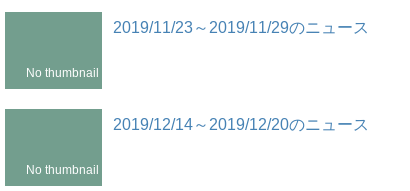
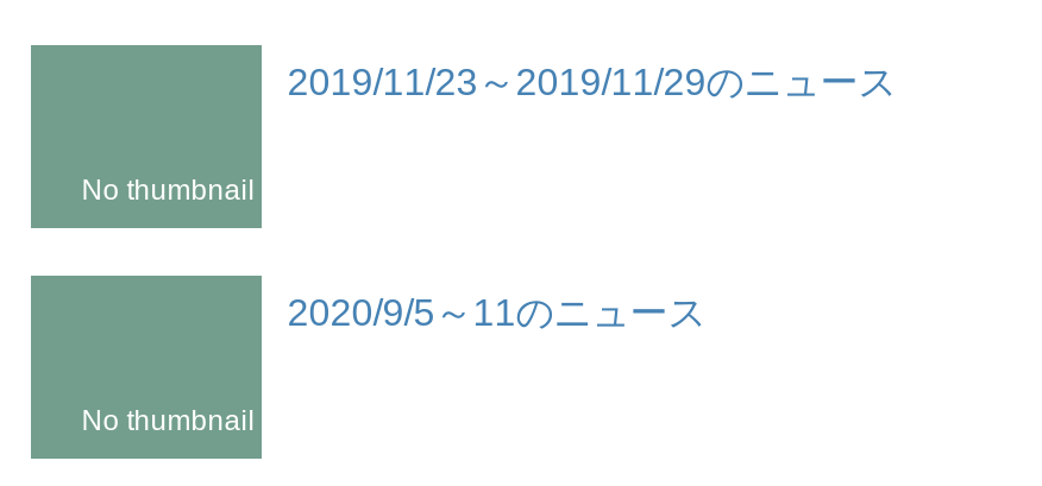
[113,115,369,133] 2019/12/14～2019/12/20のニュース -> [287,290,706,333] 2020/9/5～11のニュース

